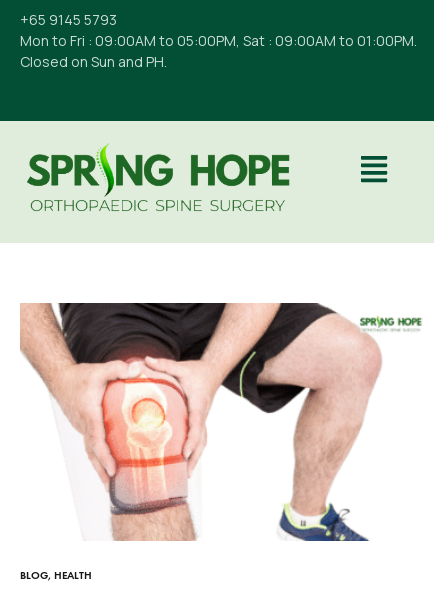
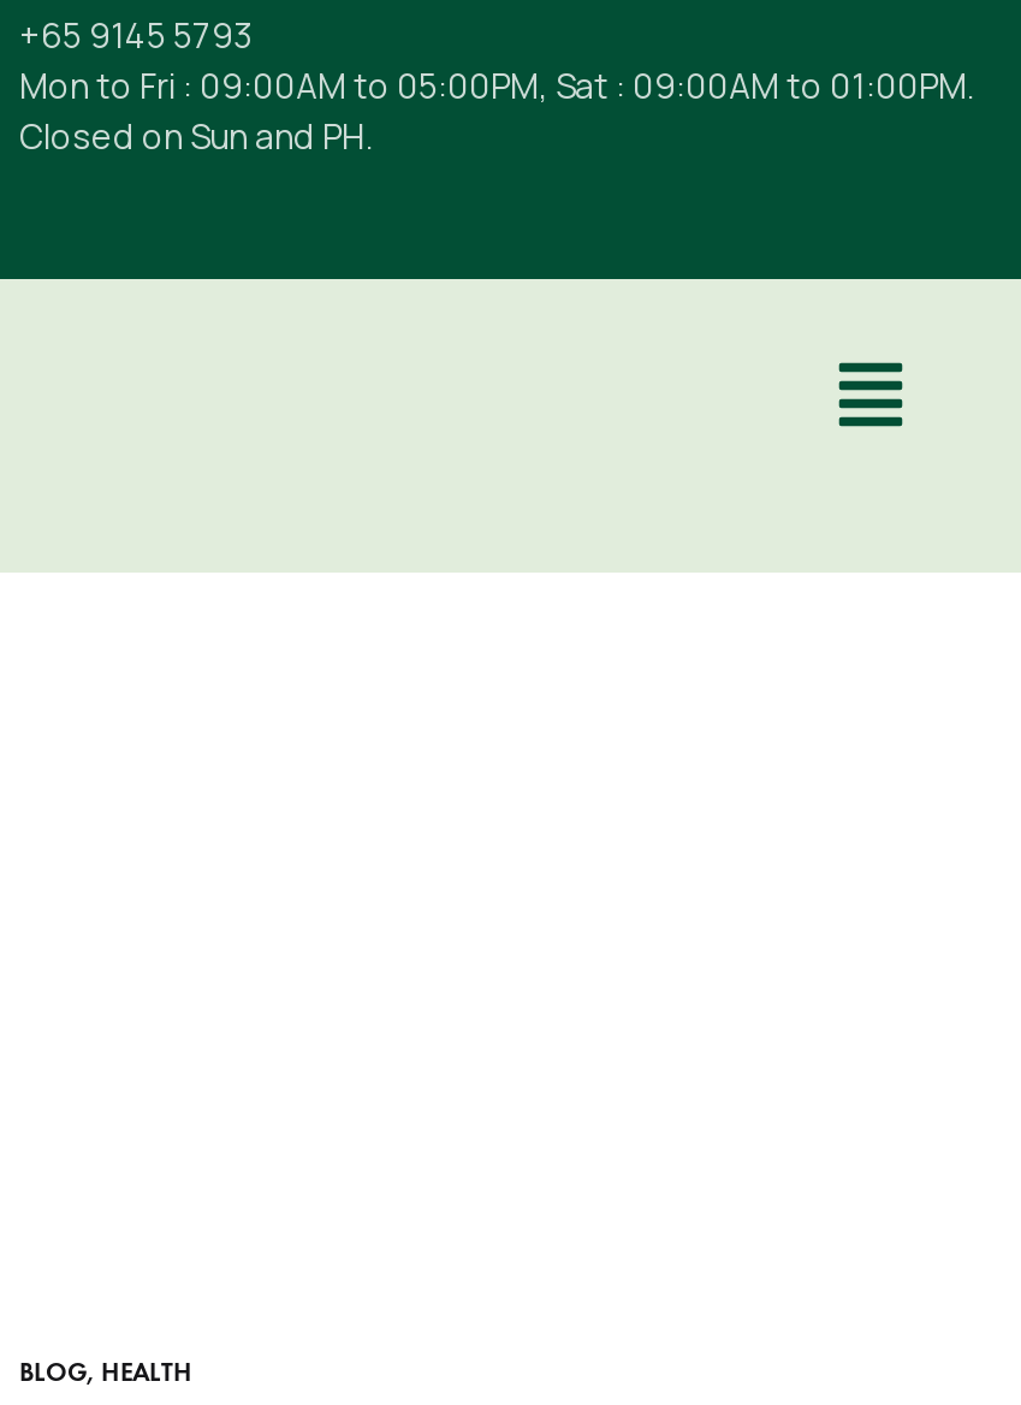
[26,144,290,212] [image] -> none
[19,302,422,542] [image] -> none

